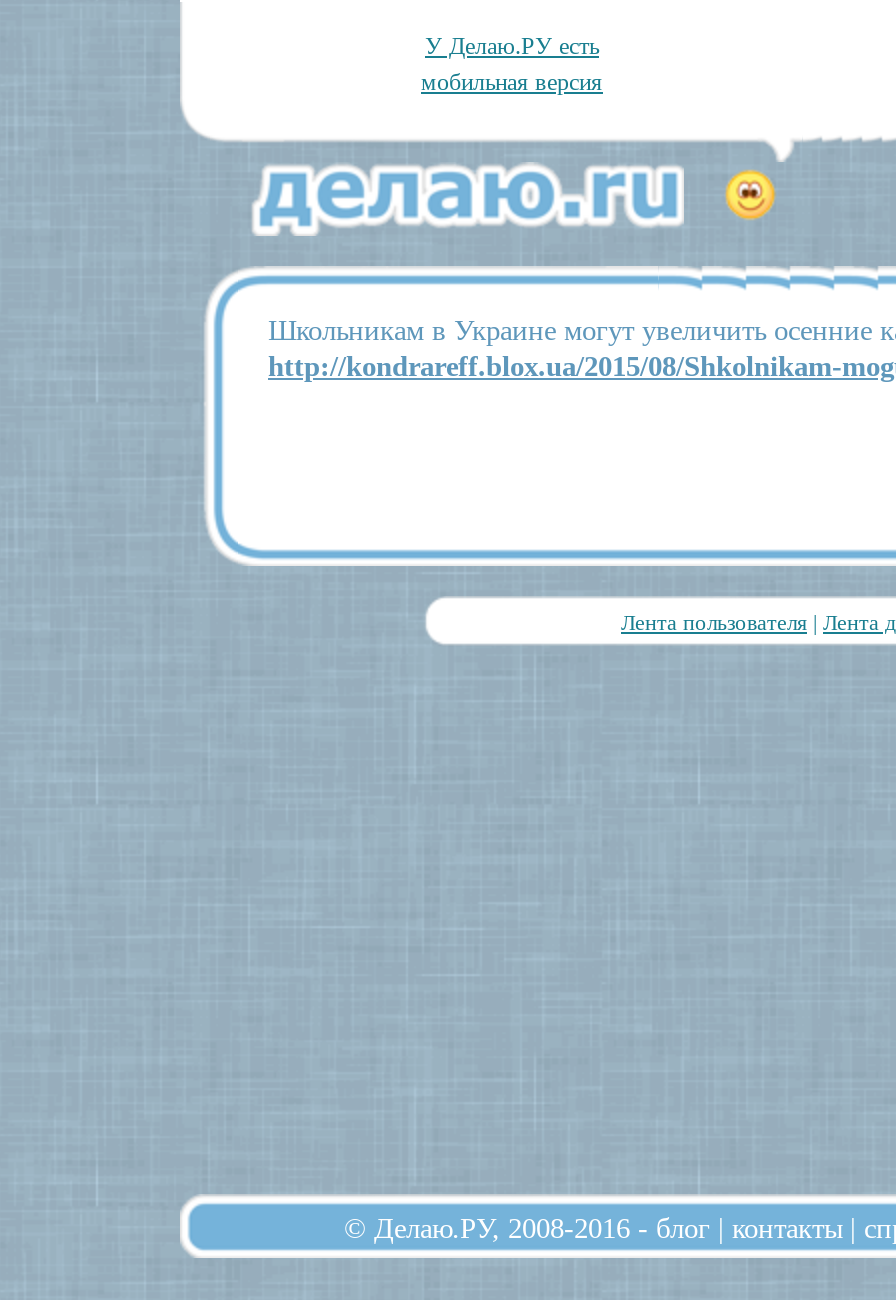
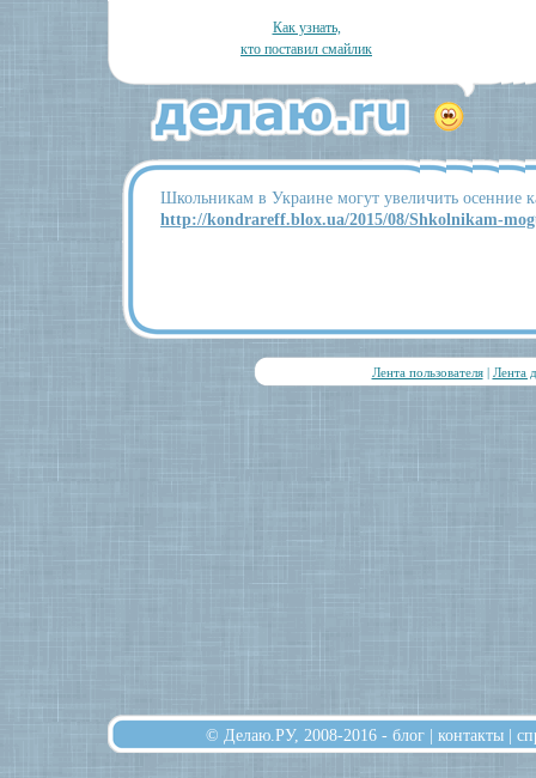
[421,32,603,96] У Делаю.РУ есть | мобильная версия -> [240,19,372,57] Как узнать, | кто поставил смайлик

